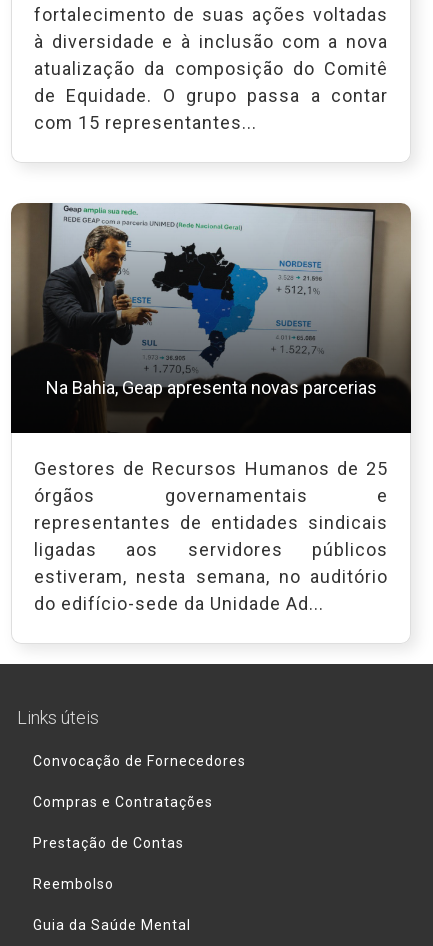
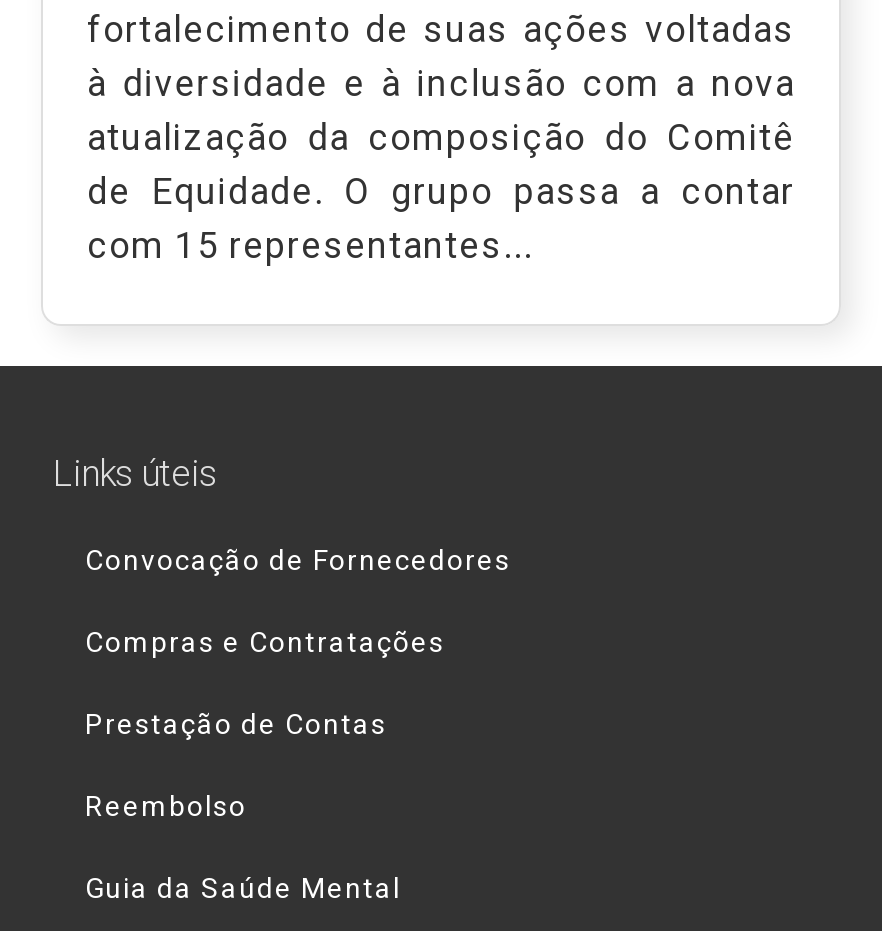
[10,202,412,434] [image] | Na Bahia, Geap apresenta novas parcerias -> none
[34,458,388,614] Gestores de Recursos Humanos de 25 | órgãos governamentais e | representantes de entidades sindicais | ligadas aos servidores públicos | estiveram, nesta semana, no auditório | do edifício-sede da Unidade Ad... -> none

